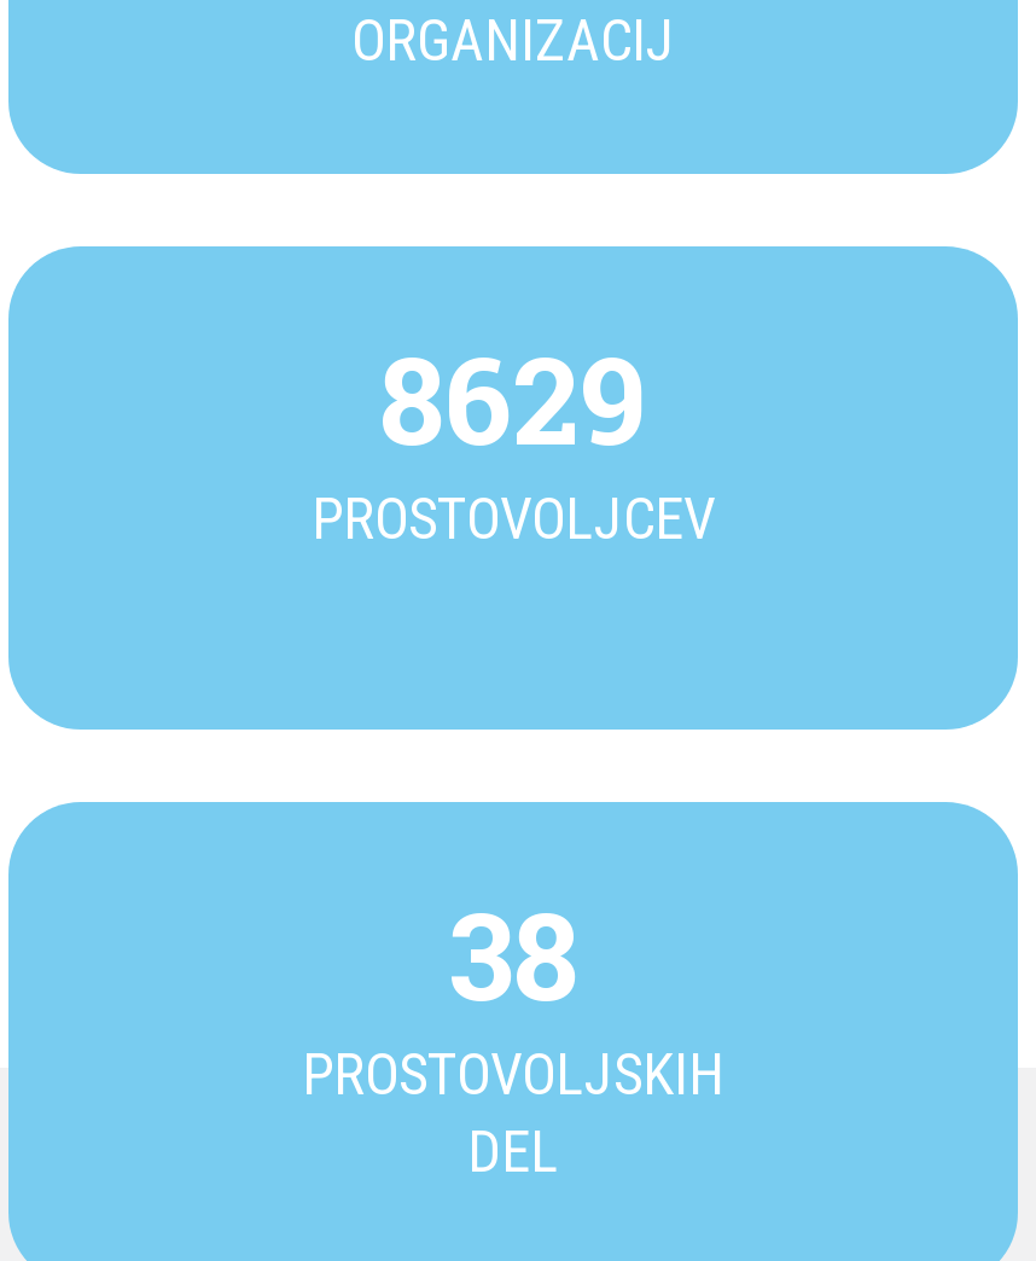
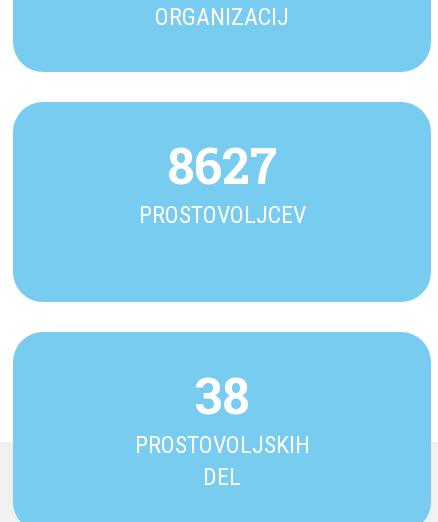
[379,319,647,479] 8629 -> [167,132,277,198] 8627

